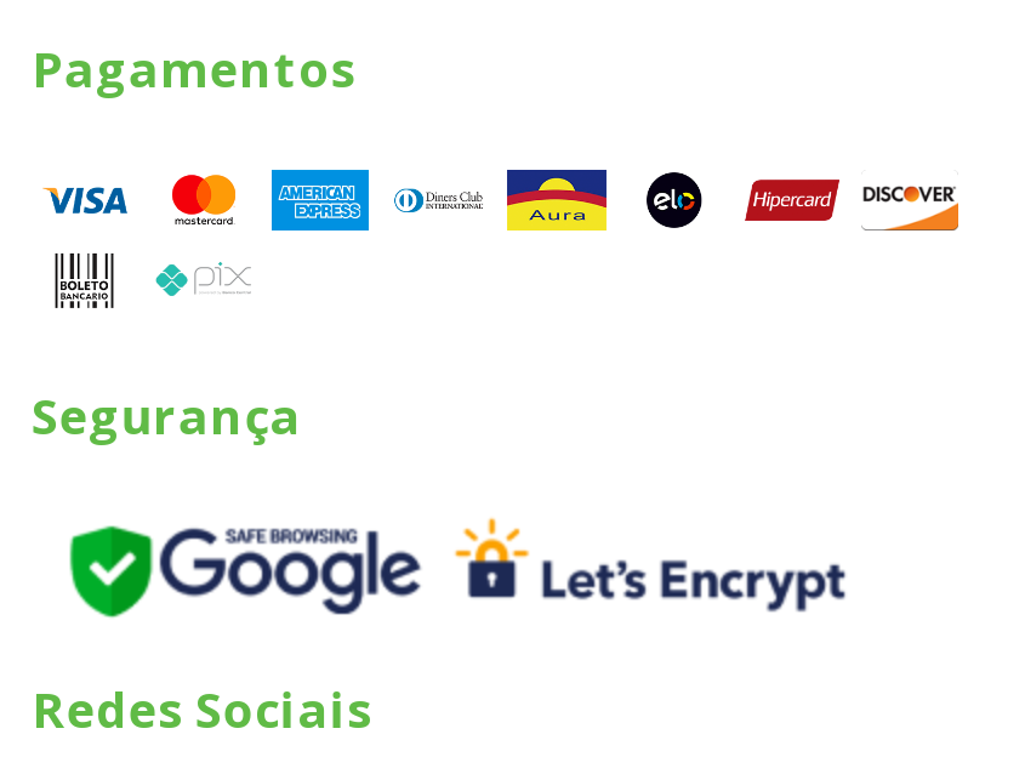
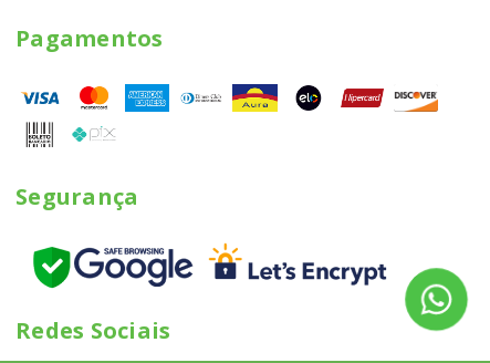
none -> [404,267,469,332] [image]

